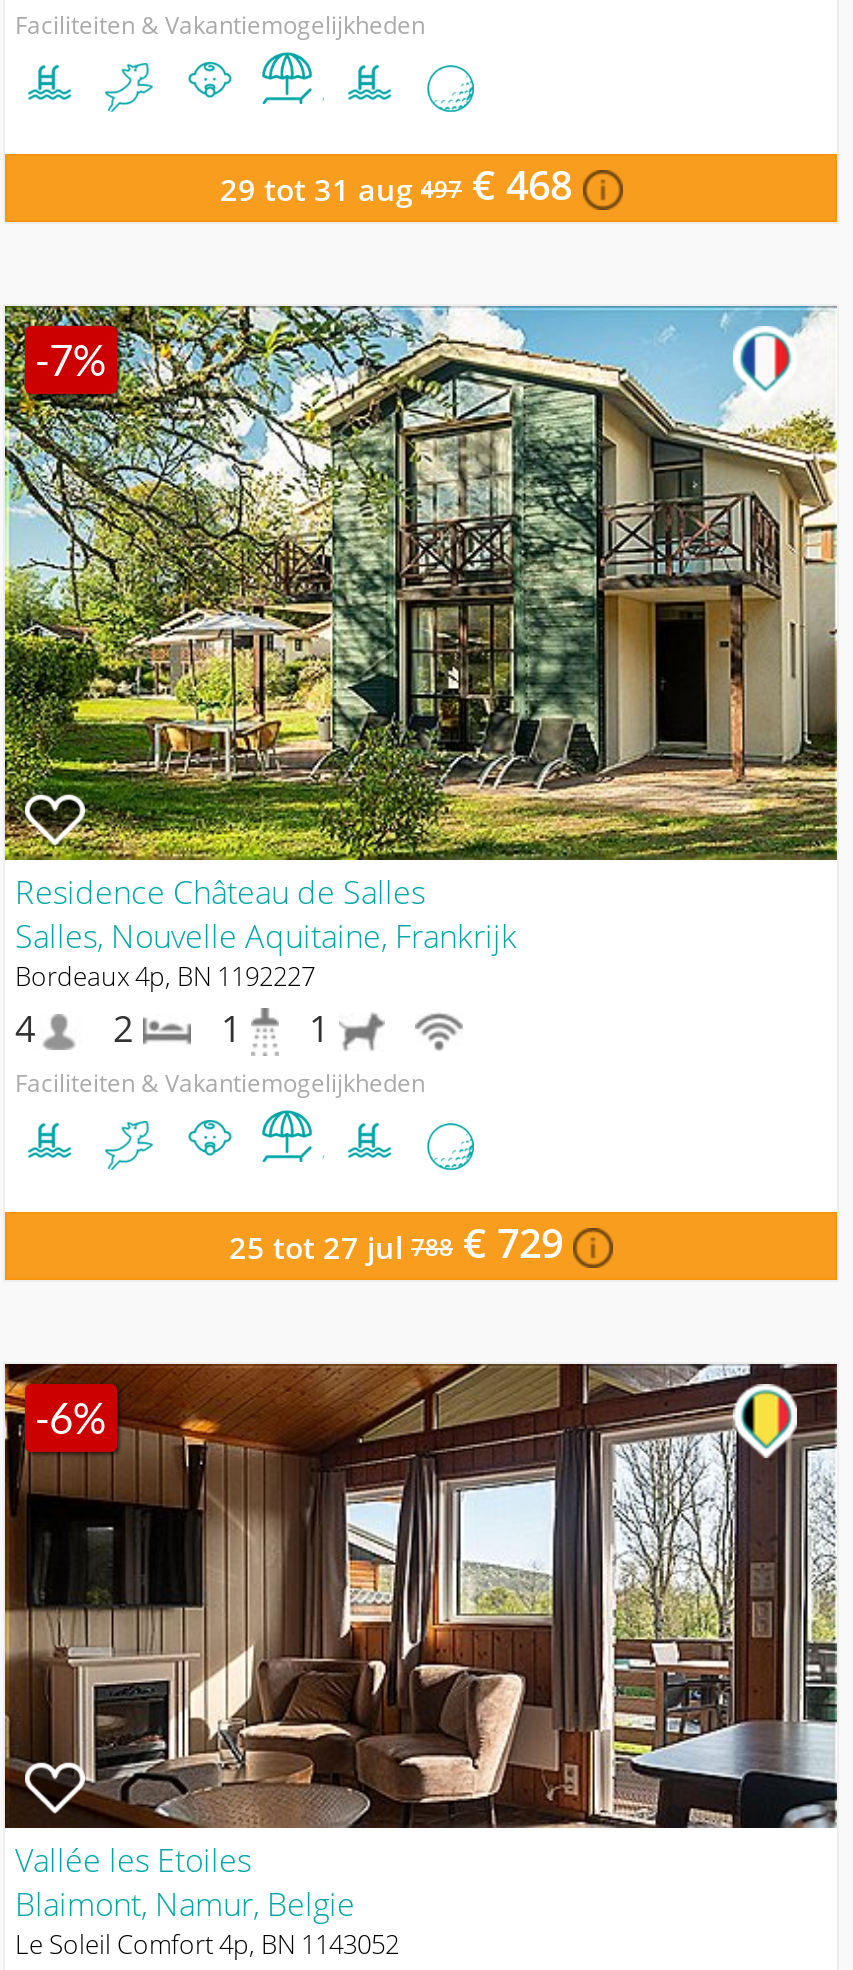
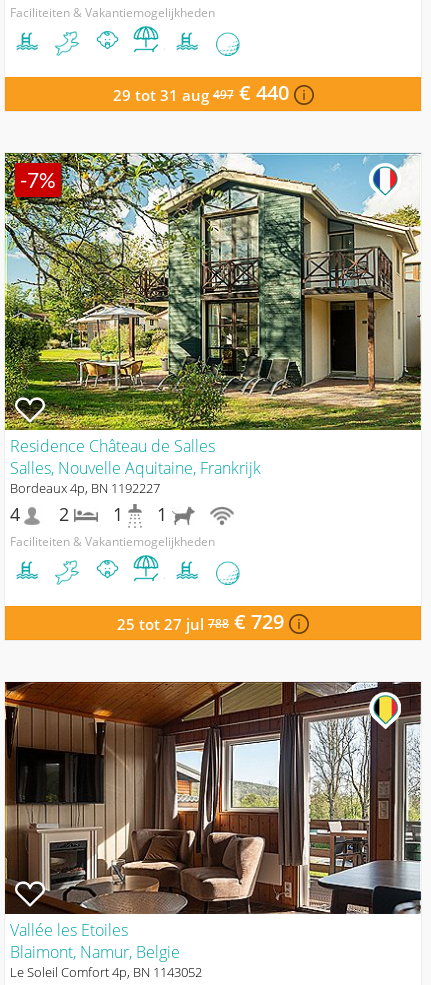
[220,159,582,213] 29 tot 31 aug497 € 468 -> [112,79,293,106] 29 tot 31 aug497 € 440
[35,1391,107,1441] -6% -> none

